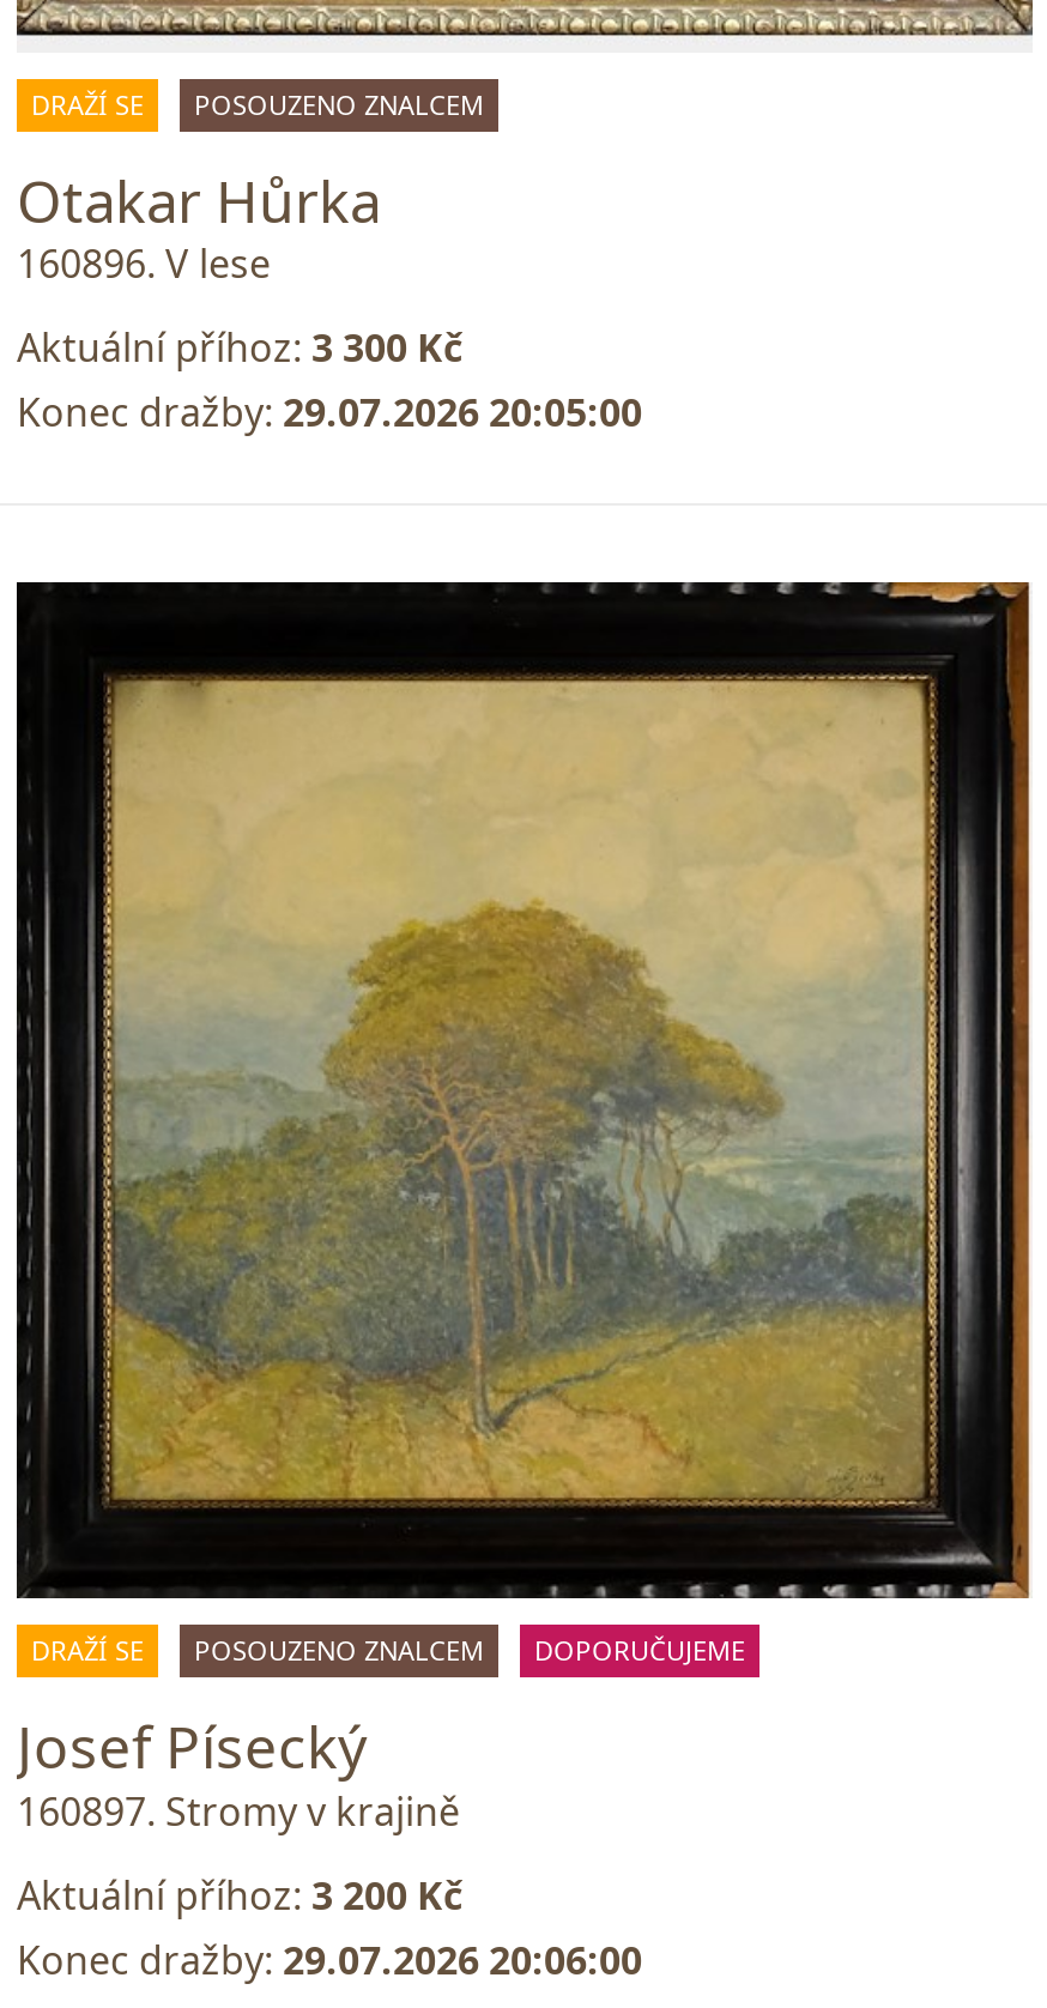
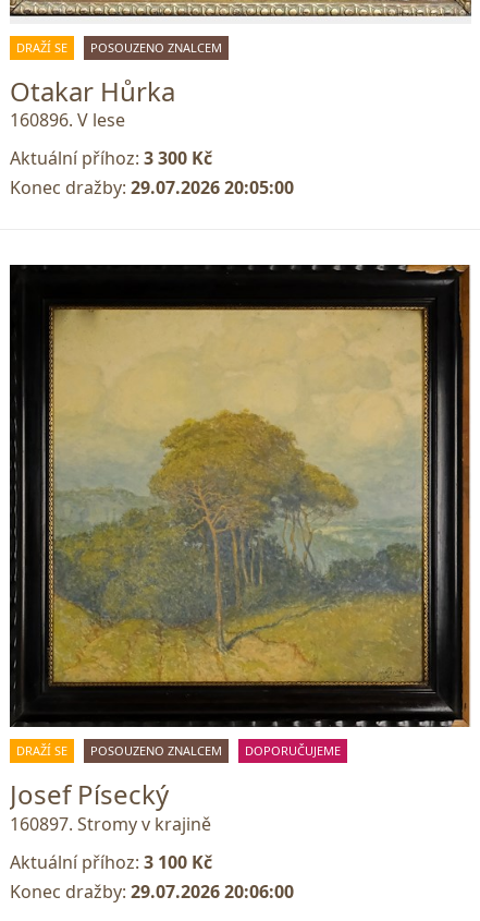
[17,1869,462,1921] Aktuální příhoz: 3 200 Kč -> [10,850,212,874] Aktuální příhoz: 3 100 Kč

